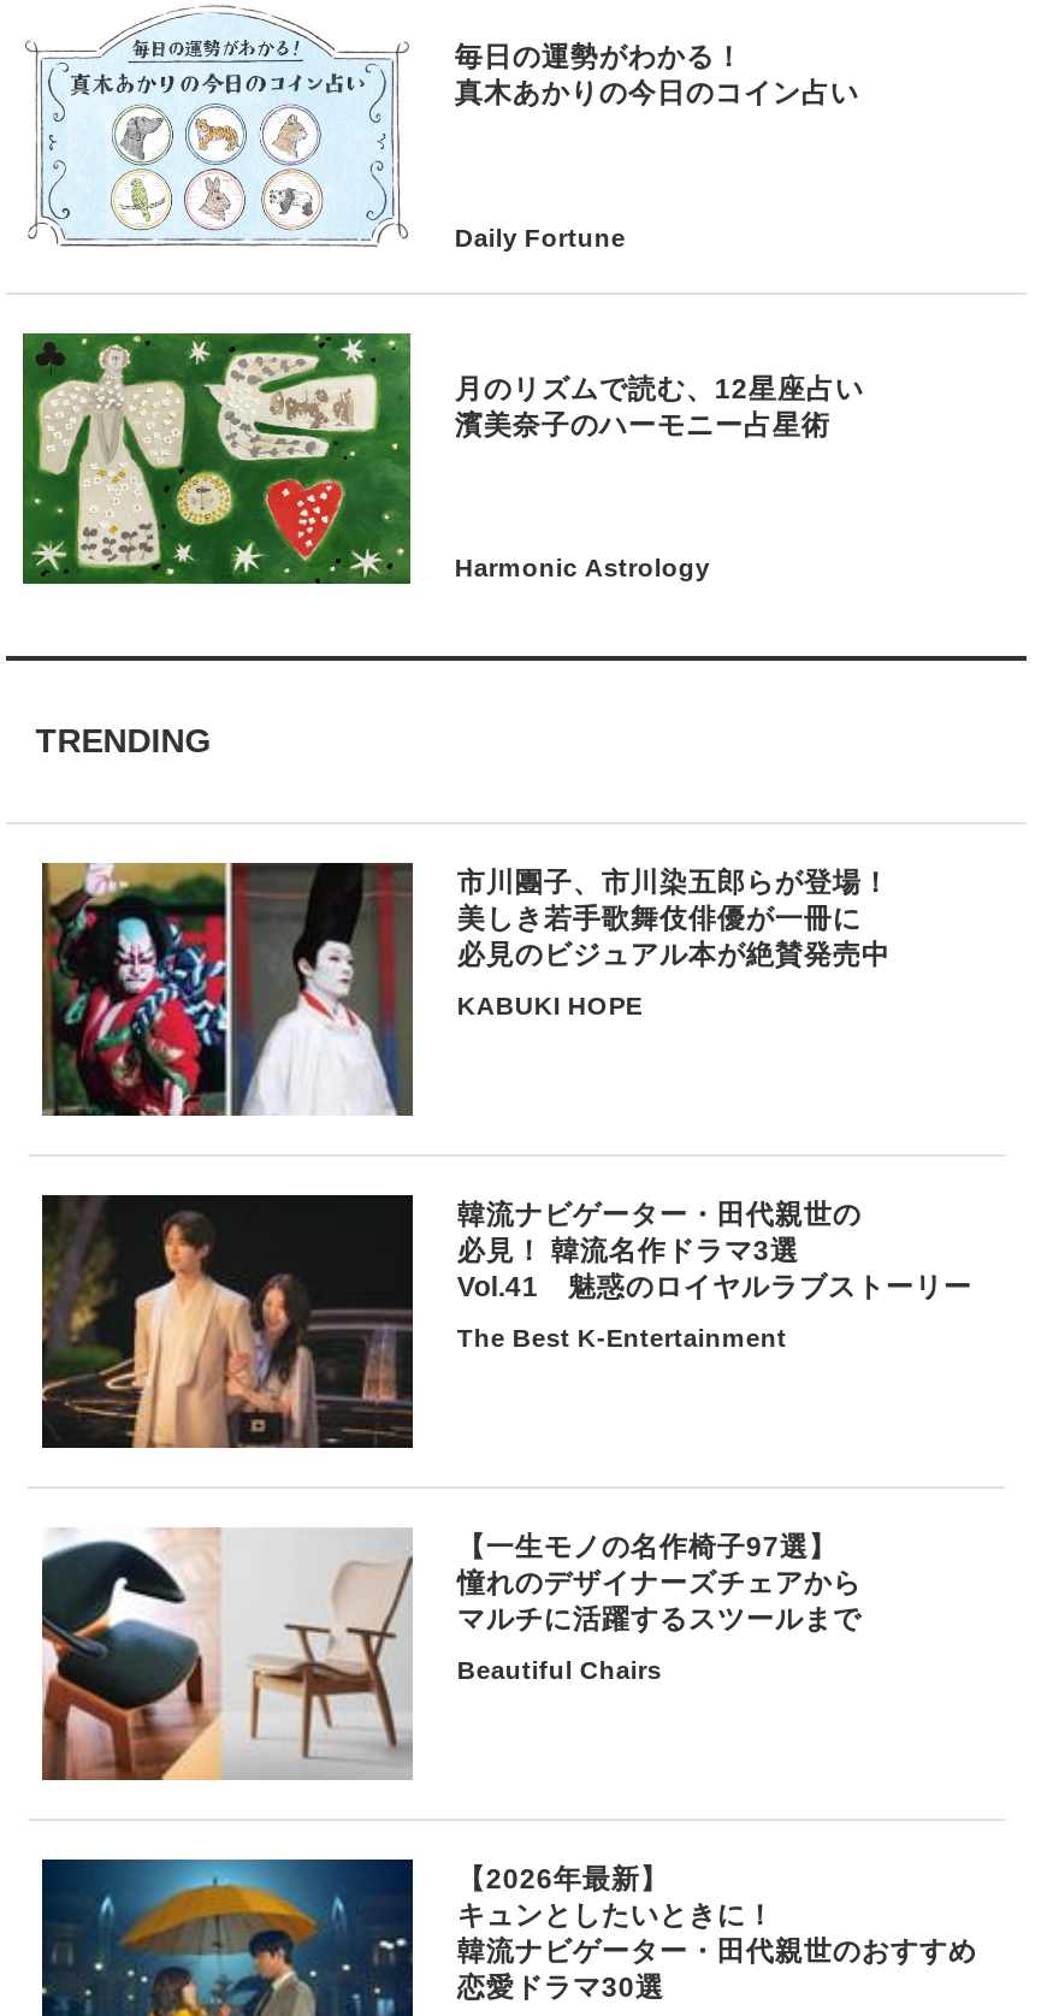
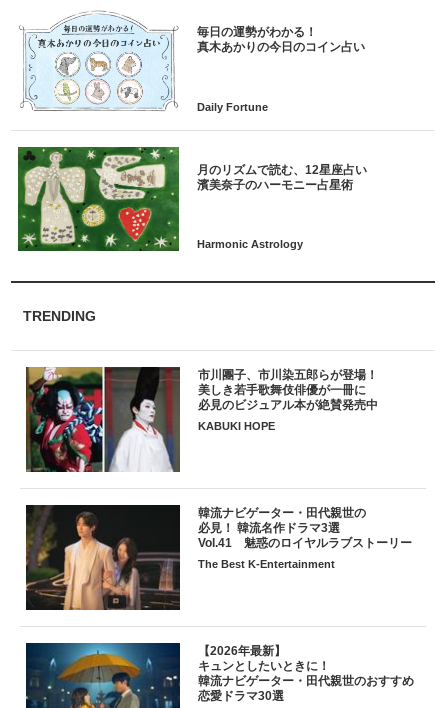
[40,1527,861,1783] [image] | 【一生モノの名作椅子97選】 | 憧れのデザイナーズチェアから | マルチに活躍するスツールまで | Beautiful Chairs -> none

